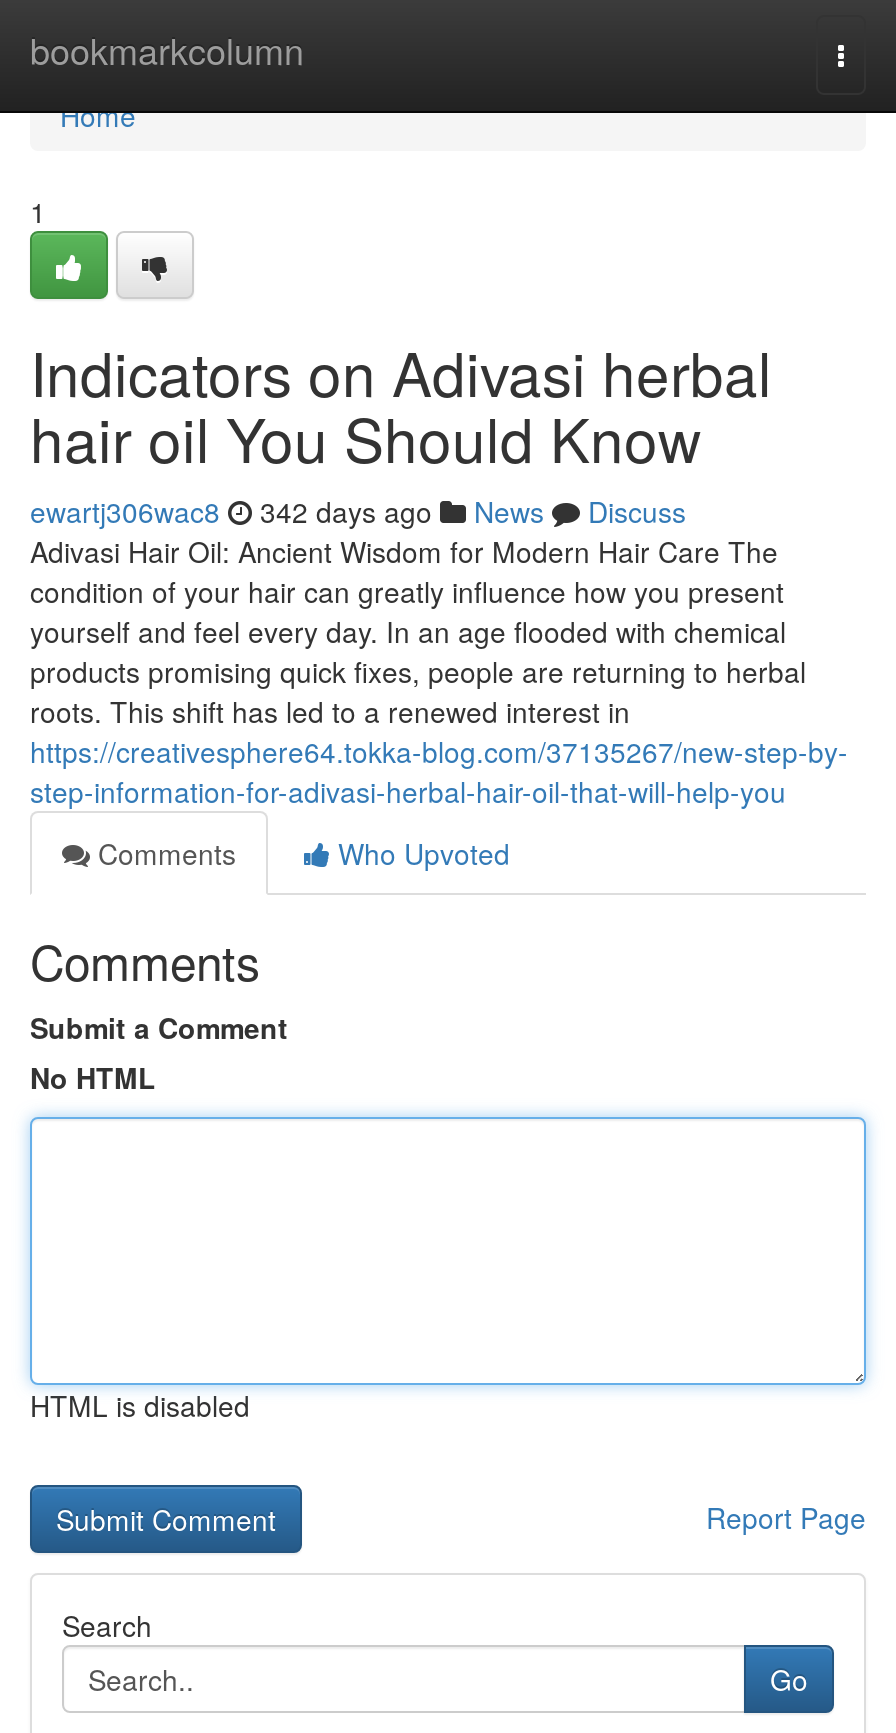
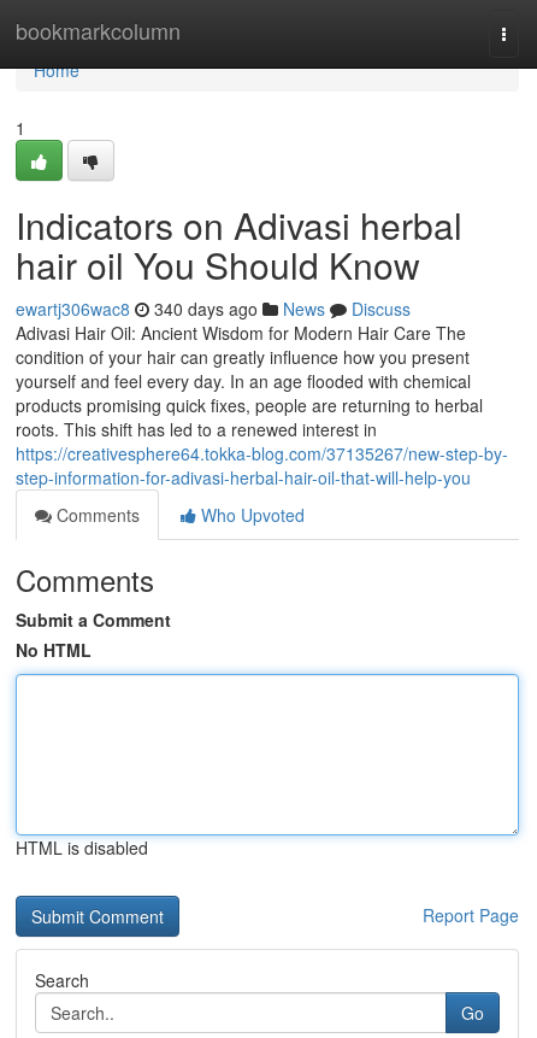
[30,491,686,531] ewartj306wac8 342 days ago News Discuss -> [16,297,411,321] ewartj306wac8 340 days ago News Discuss

